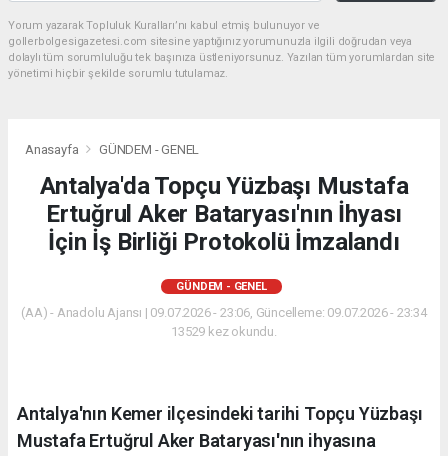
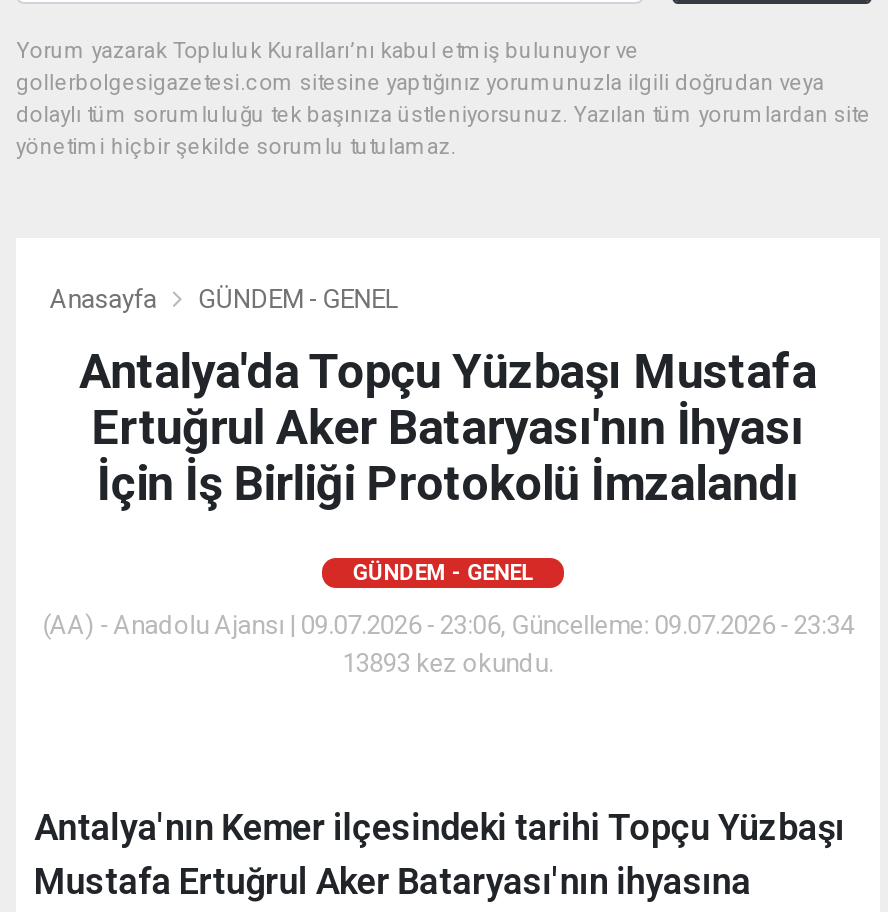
[171,324,277,339] 13529 kez okundu. -> [342,649,554,679] 13893 kez okundu.

